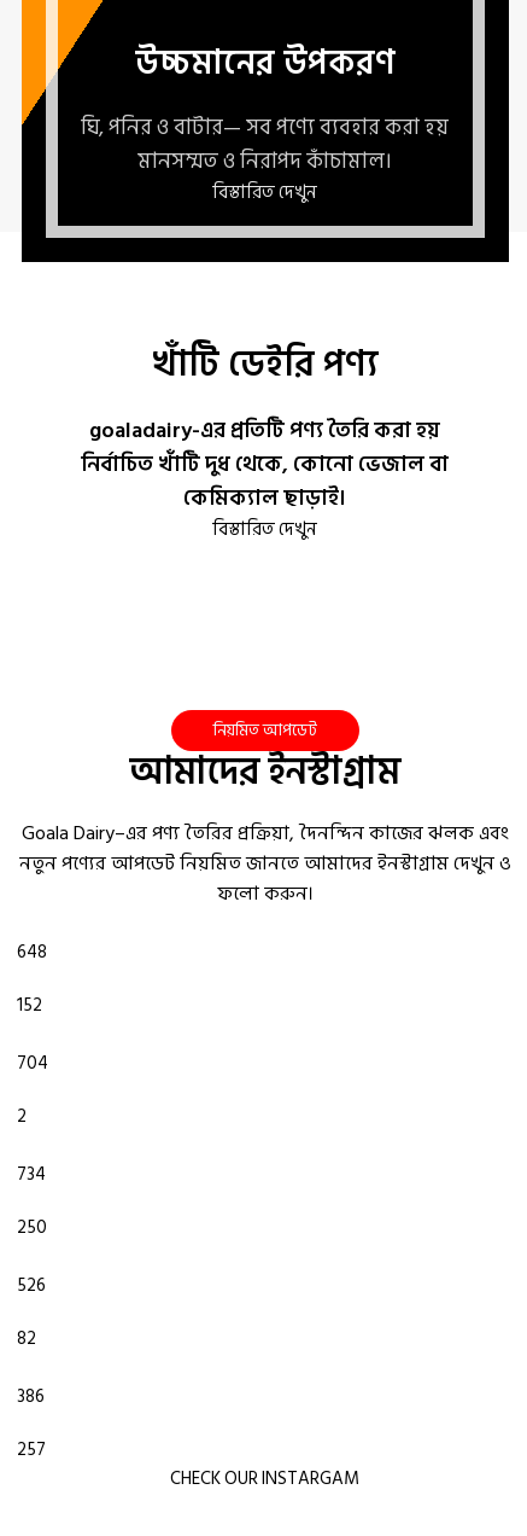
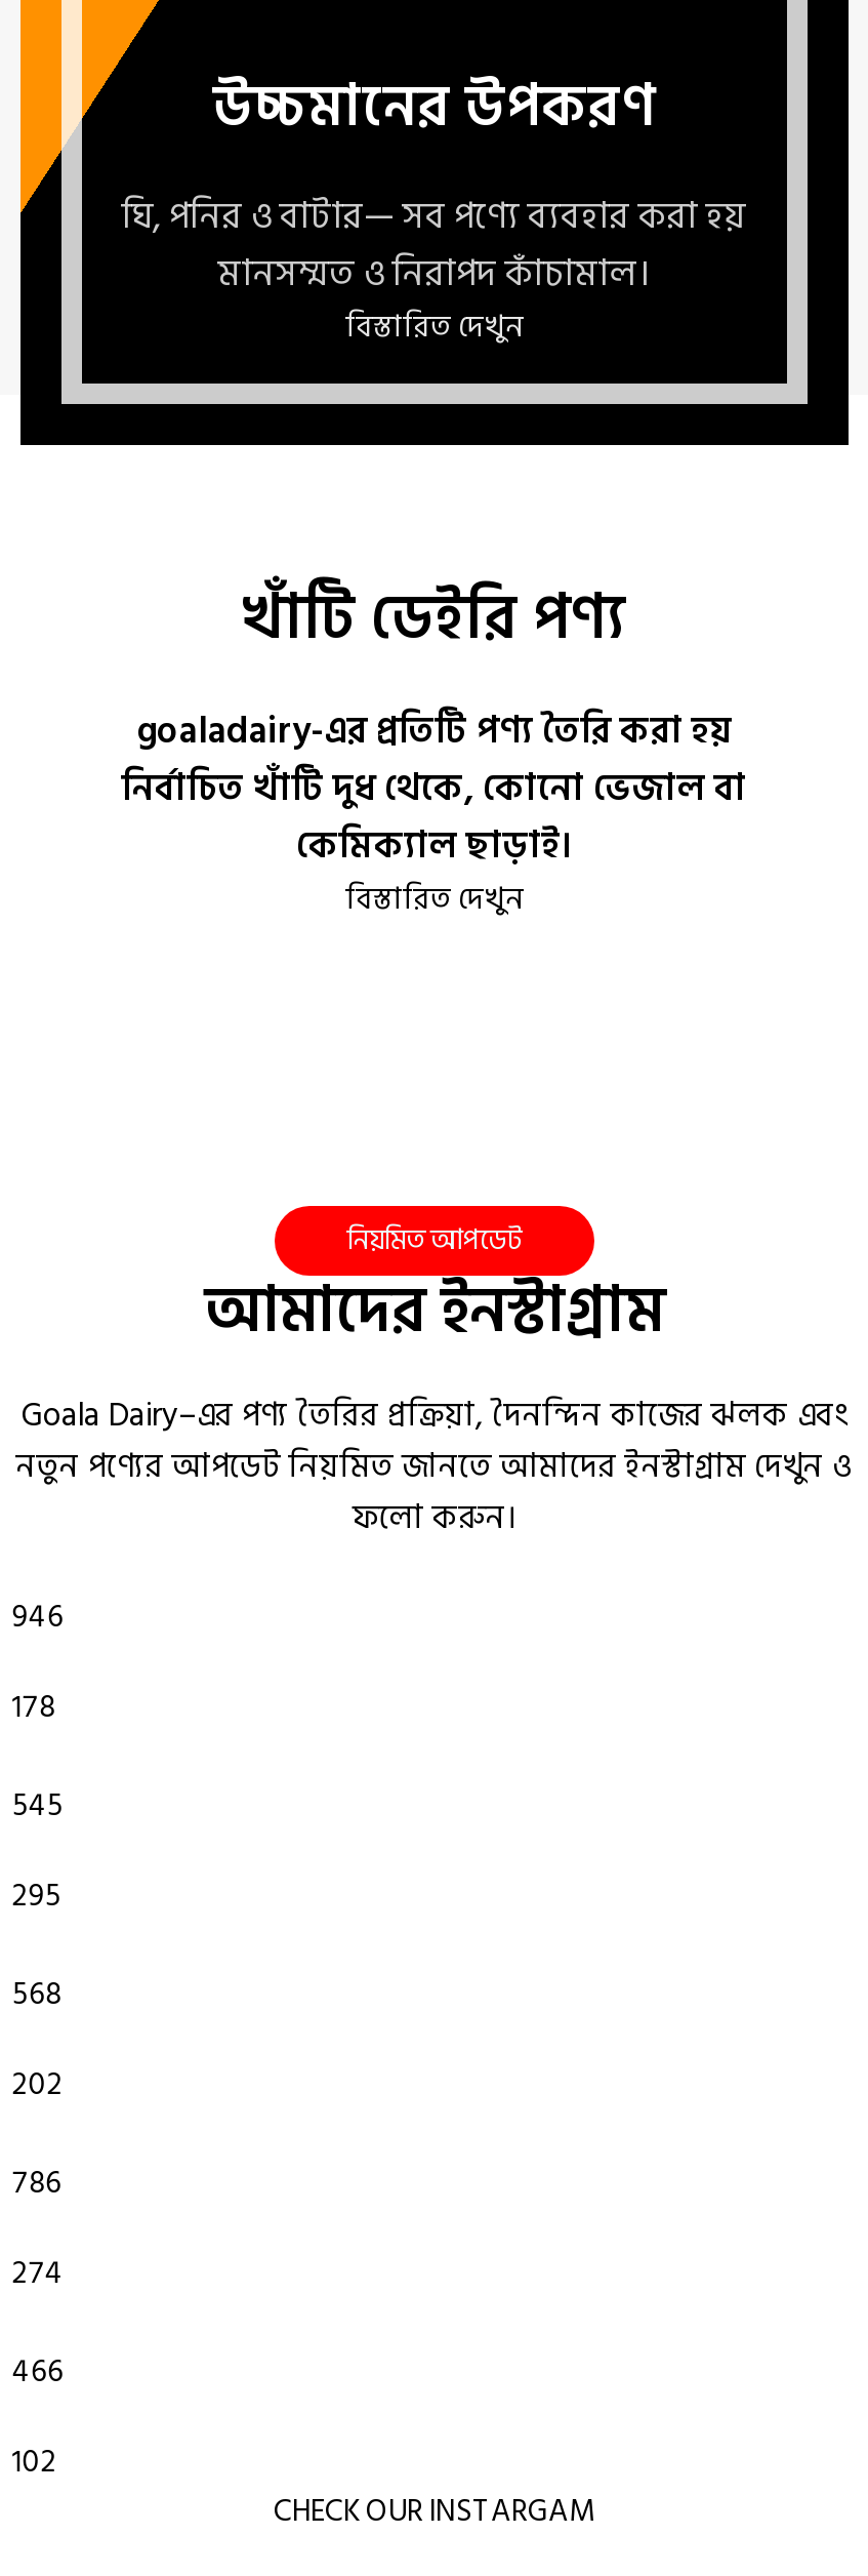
[17,937,47,967] 648 -> [12,1591,63,1643] 946
[17,990,42,1020] 152 -> [12,1682,55,1733] 178
[17,1048,48,1078] 704 -> [12,1780,63,1831] 545
[17,1101,26,1131] 2 -> [12,1870,61,1922] 295
[17,1159,46,1189] 734 -> [12,1969,61,2020] 568
[17,1212,47,1242] 250 -> [12,2059,63,2110] 202
[17,1270,46,1300] 526 -> [12,2157,61,2209] 786
[17,1323,36,1354] 82 -> [12,2248,63,2299] 274
[17,1381,44,1412] 386 -> [12,2346,63,2397] 466
[17,1434,46,1465] 257 -> [12,2436,57,2488] 102

